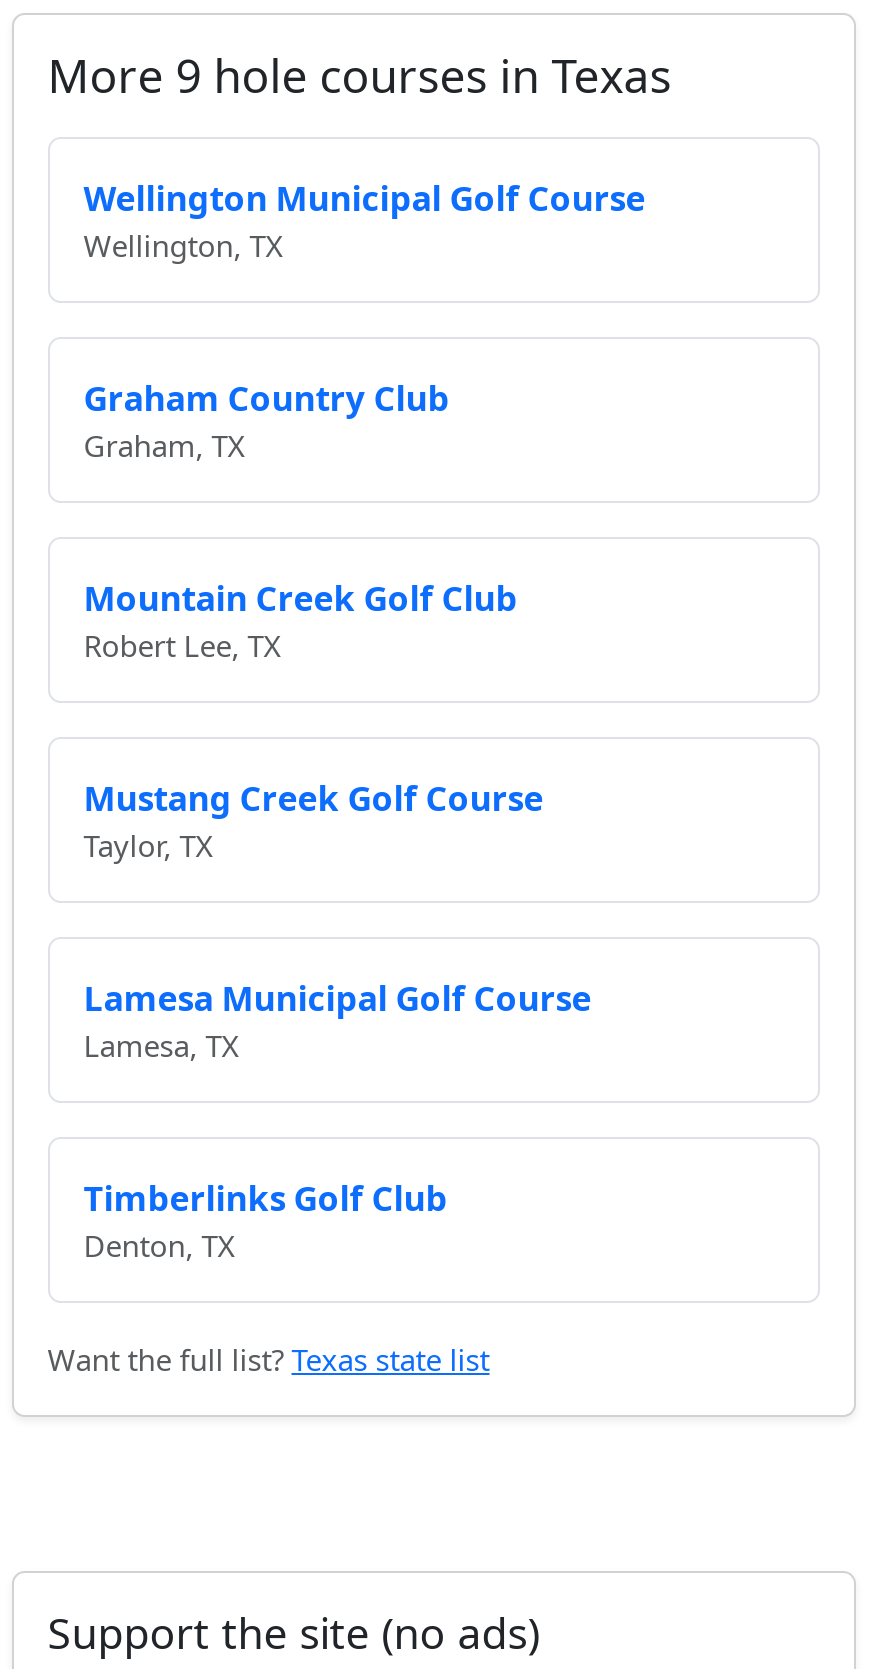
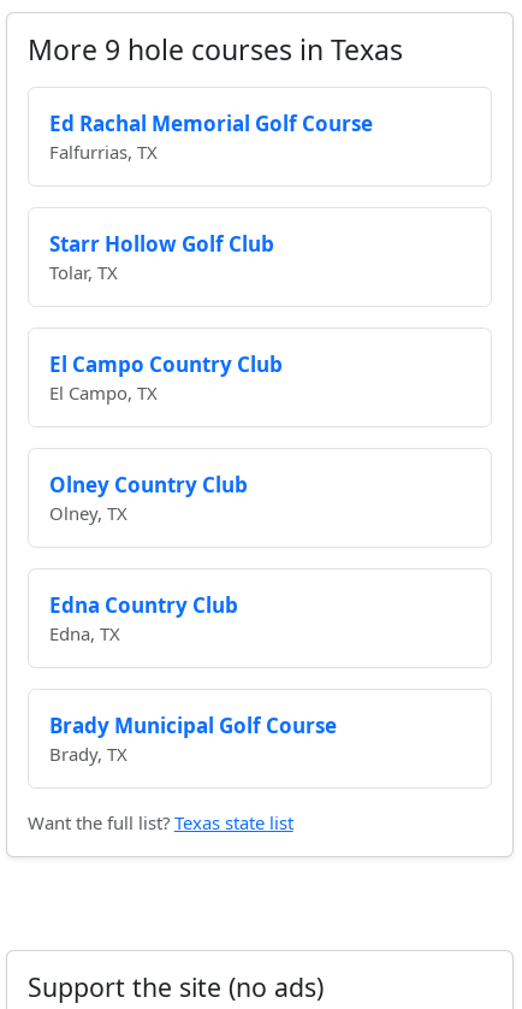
[84,175,646,265] Wellington Municipal Golf Course | Wellington, TX -> [49,110,373,164] Ed Rachal Memorial Golf Course | Falfurrias, TX
[84,375,450,465] Graham Country Club | Graham, TX -> [49,230,274,284] Starr Hollow Golf Club | Tolar, TX
[84,575,518,665] Mountain Creek Golf Club | Robert Lee, TX -> [49,351,282,405] El Campo Country Club | El Campo, TX
[84,775,544,865] Mustang Creek Golf Course | Taylor, TX -> [49,471,248,525] Olney Country Club | Olney, TX
[84,975,592,1065] Lamesa Municipal Golf Course | Lamesa, TX -> [49,591,238,646] Edna Country Club | Edna, TX
[84,1175,448,1265] Timberlinks Golf Club | Denton, TX -> [49,712,337,766] Brady Municipal Golf Course | Brady, TX

